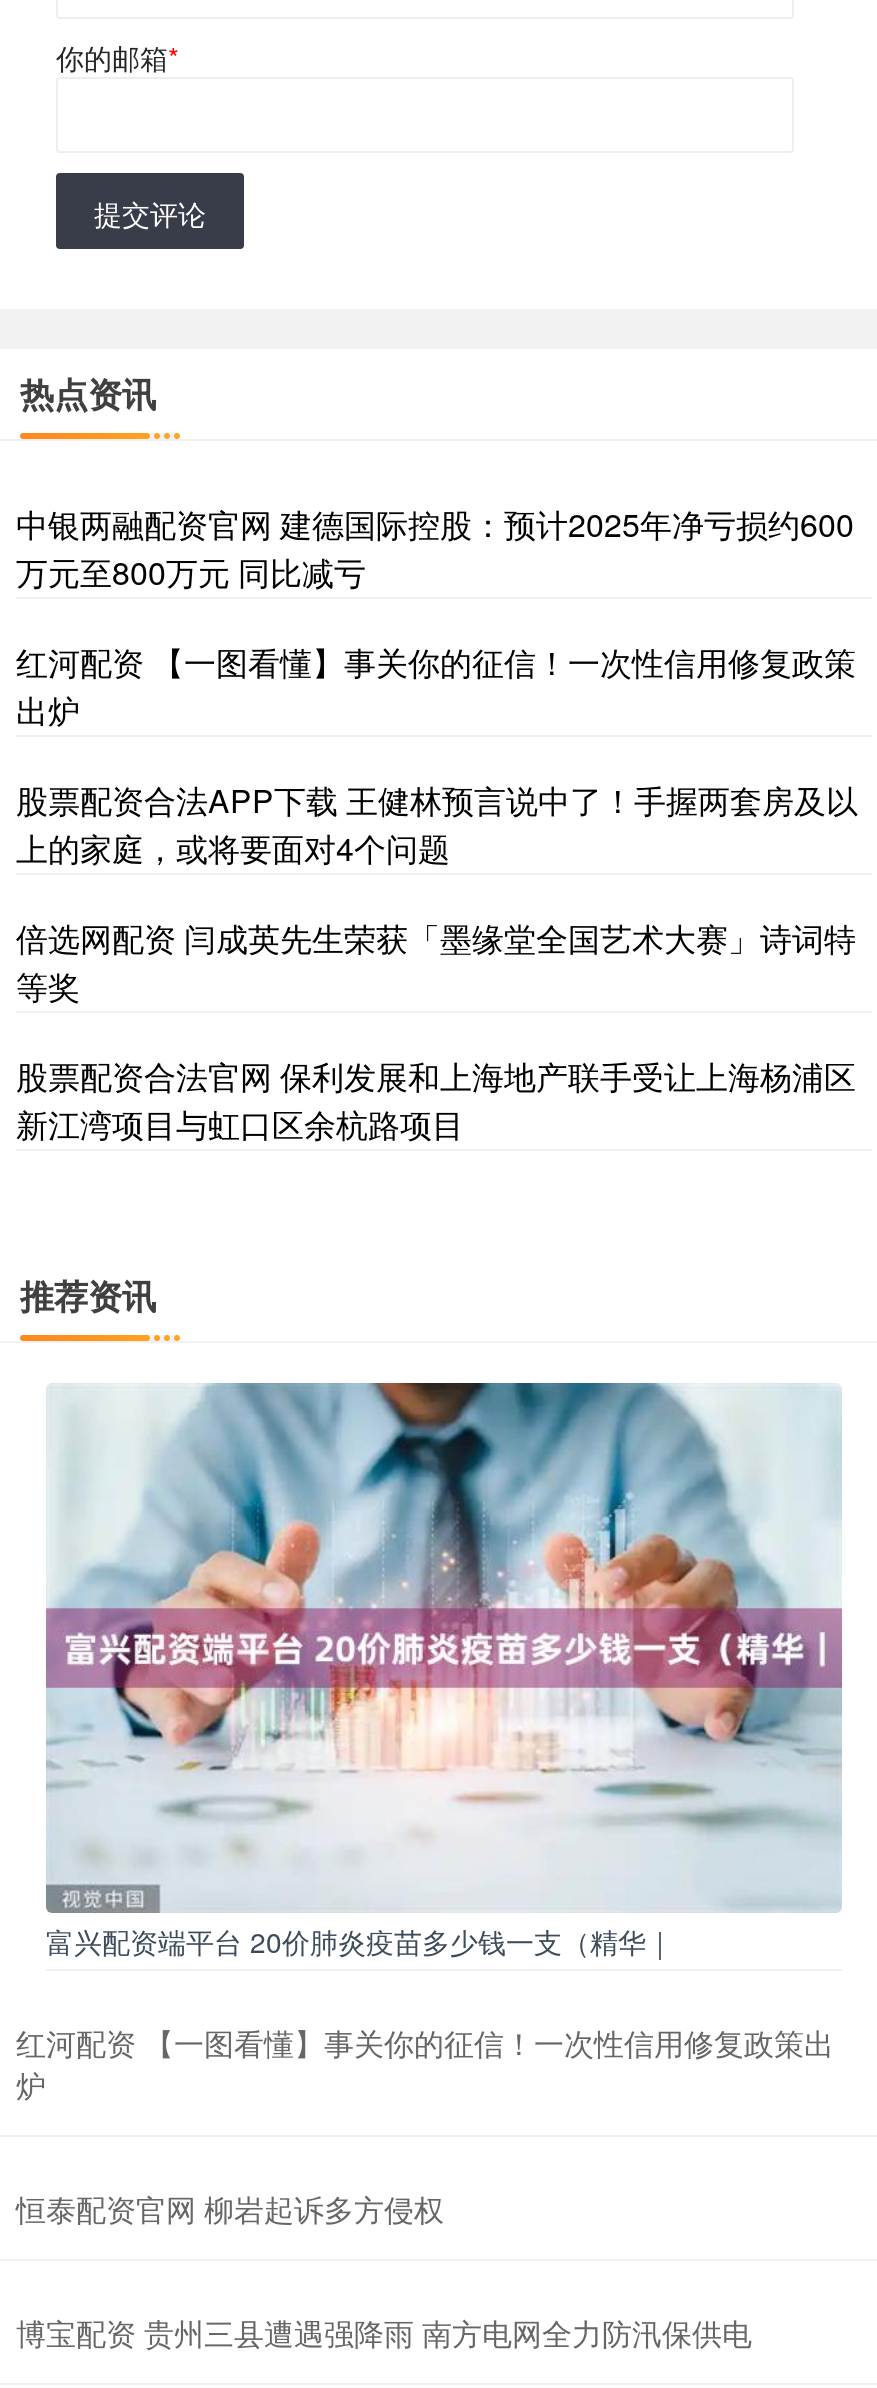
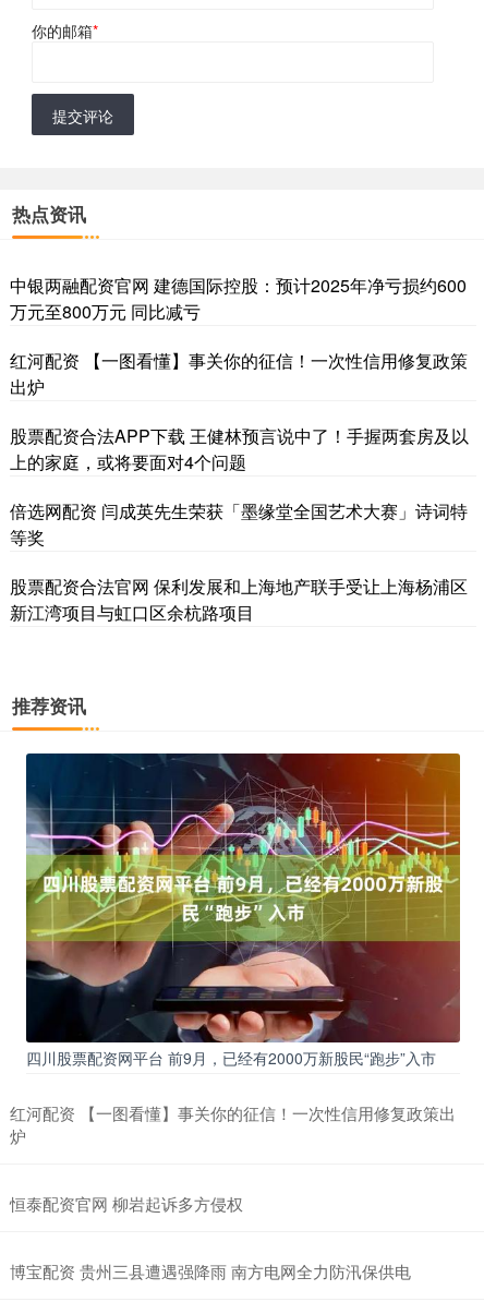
[44,1381,844,1961] [image] | 富兴配资端平台 20价肺炎疫苗多少钱一支（精华｜ -> [25,752,461,1069] [image] | 四川股票配资网平台 前9月，已经有2000万新股民“跑步”入市

